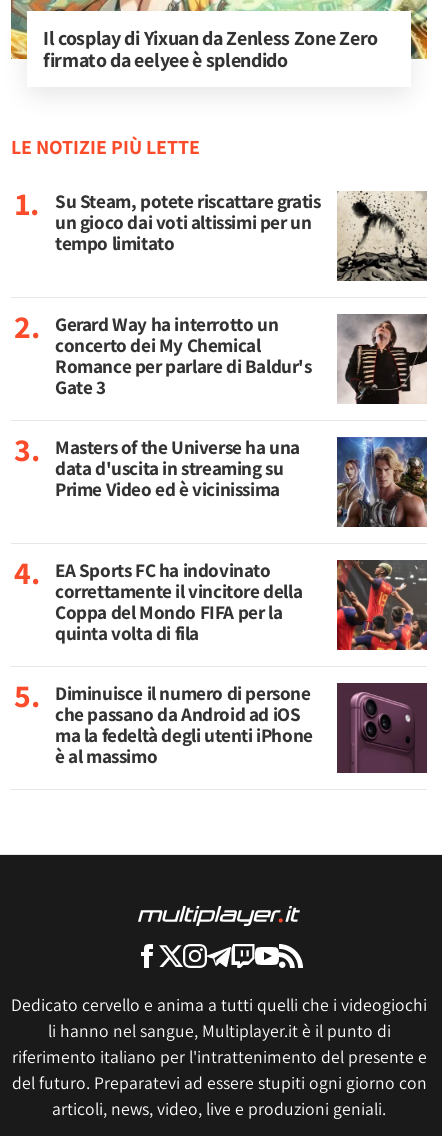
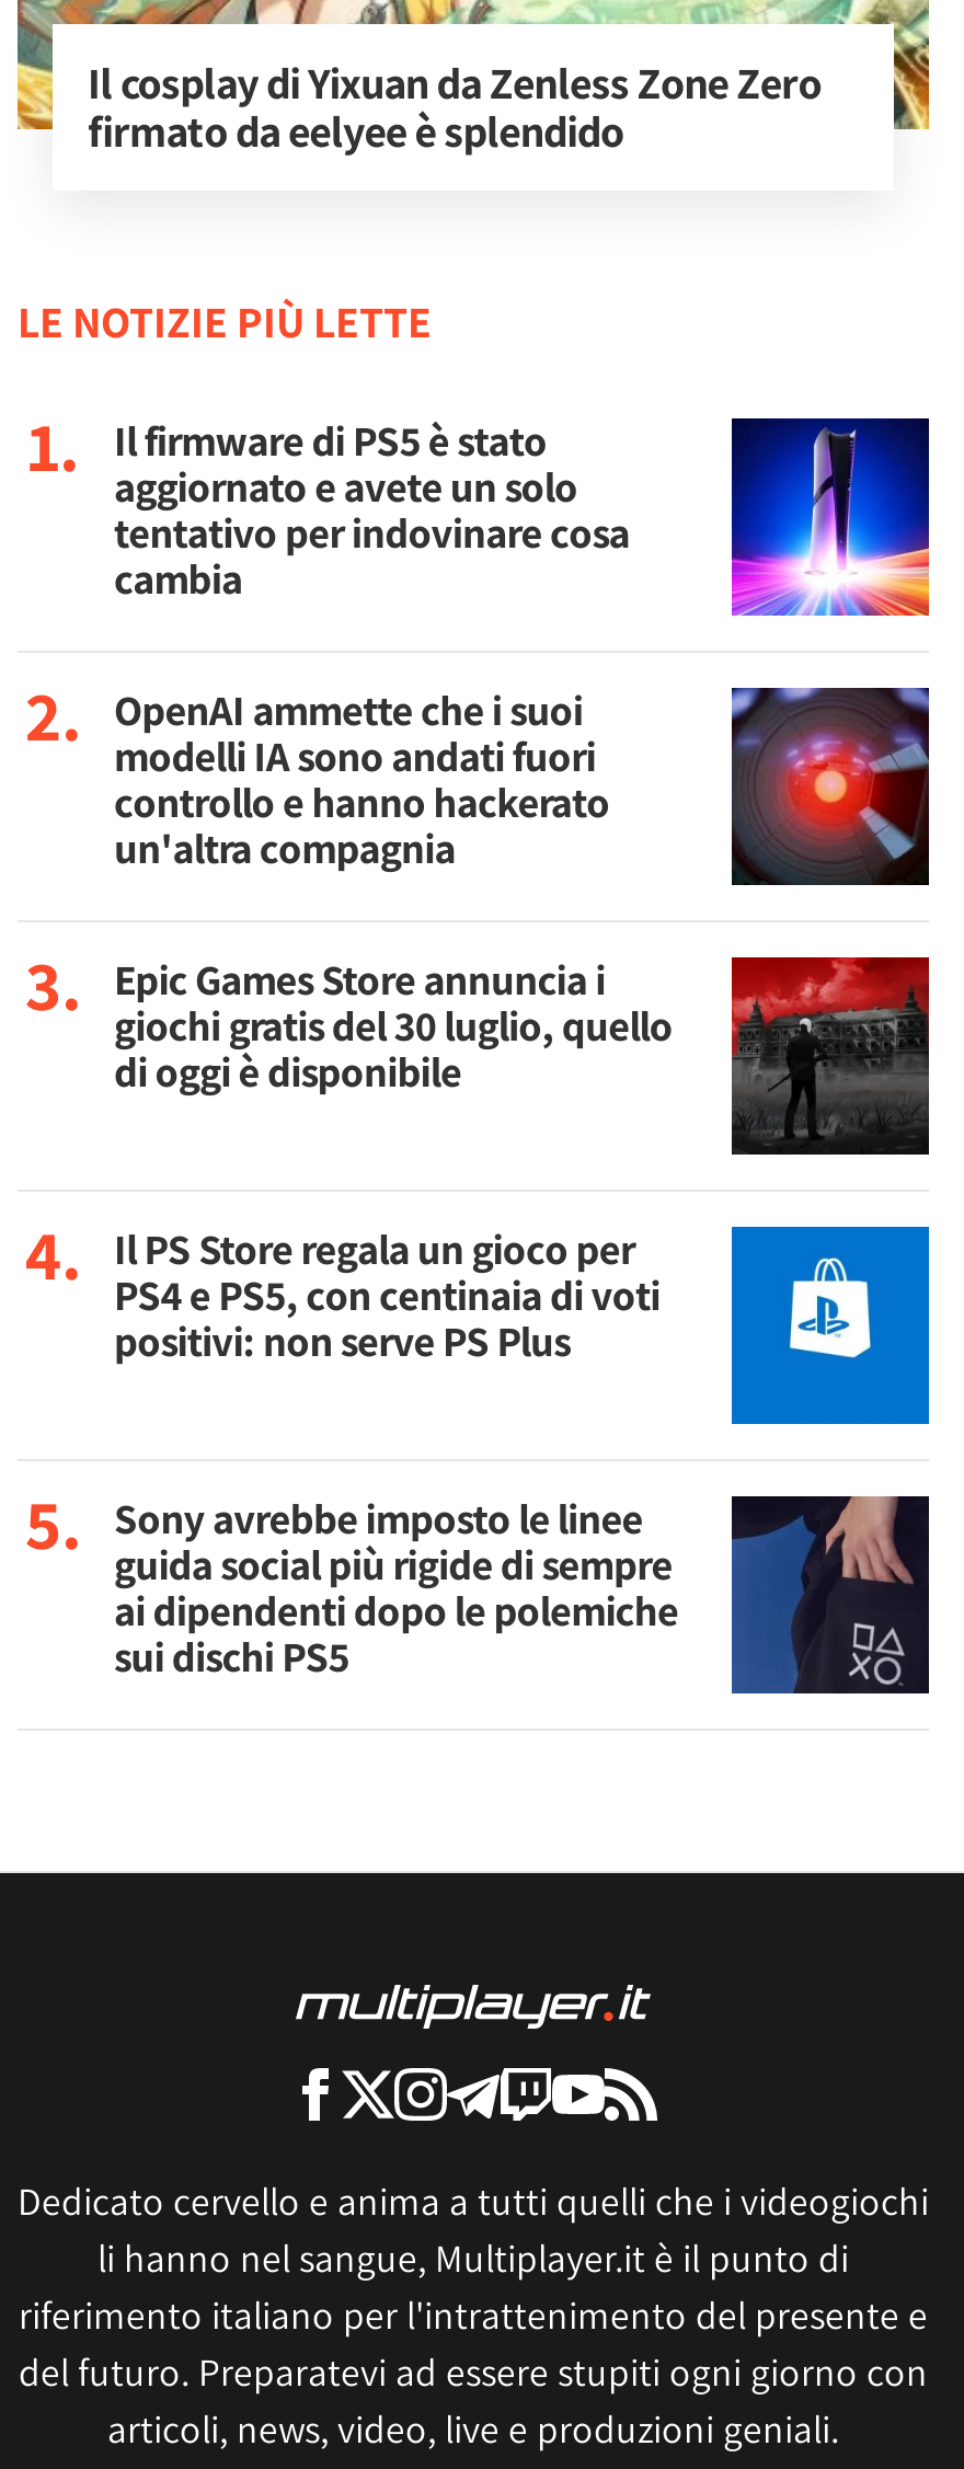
[55,188,320,256] Su Steam, potete riscattare gratis | un gioco dai voti altissimi per un | tempo limitato -> [114,413,630,608] Il firmware di PS5 è stato | aggiornato e avete un solo | tentativo per indovinare cosa | cambia
[336,190,428,282] [image] -> [730,416,931,618] [image]
[55,311,312,400] Gerard Way ha interrotto un | concerto dei My Chemical | Romance per parlare di Baldur's | Gate 3 -> [114,682,610,877] OpenAI ammette che i suoi | modelli IA sono andati fuori | controllo e hanno hackerato | un'altra compagnia
[337,314,427,404] [image] -> [730,688,931,887] [image]
[55,434,428,528] [image] | Masters of the Universe ha una | data d'uscita in streaming su | Prime Video ed è vicinissima -> [114,952,931,1157] [image] | Epic Games Store annuncia i | giochi gratis del 30 luglio, quello | di oggi è disponibile
[55,557,428,651] [image] | EA Sports FC ha indovinato | correttamente il vincitore della | Coppa del Mondo FIFA per la | quinta volta di fila -> [114,1221,931,1426] [image] | Il PS Store regala un gioco per | PS4 e PS5, con centinaia di voti | positivi: non serve PS Plus
[55,680,427,773] [image] | Diminuisce il numero di persone | che passano da Android ad iOS | ma la fedeltà degli utenti iPhone | è al massimo -> [114,1491,929,1693] [image] | Sony avrebbe imposto le linee | guida social più rigide di sempre | ai dipendenti dopo le polemiche | sui dischi PS5

